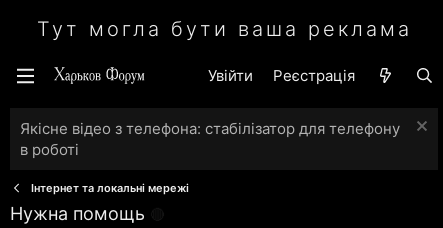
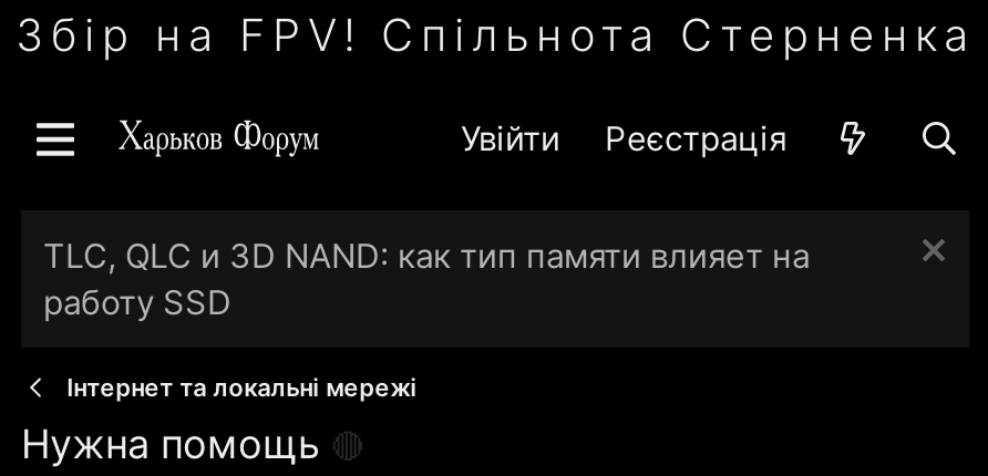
[36,17,411,41] Тут могла бути ваша реклама -> [16,9,975,62] Збір на FPV! Спільнота Стерненка
[20,119,400,159] Якісне відео з телефона: стабілізатор для телефону | в роботі -> [43,235,810,323] TLC, QLC и 3D NAND: как тип памяти влияет на | работу SSD

